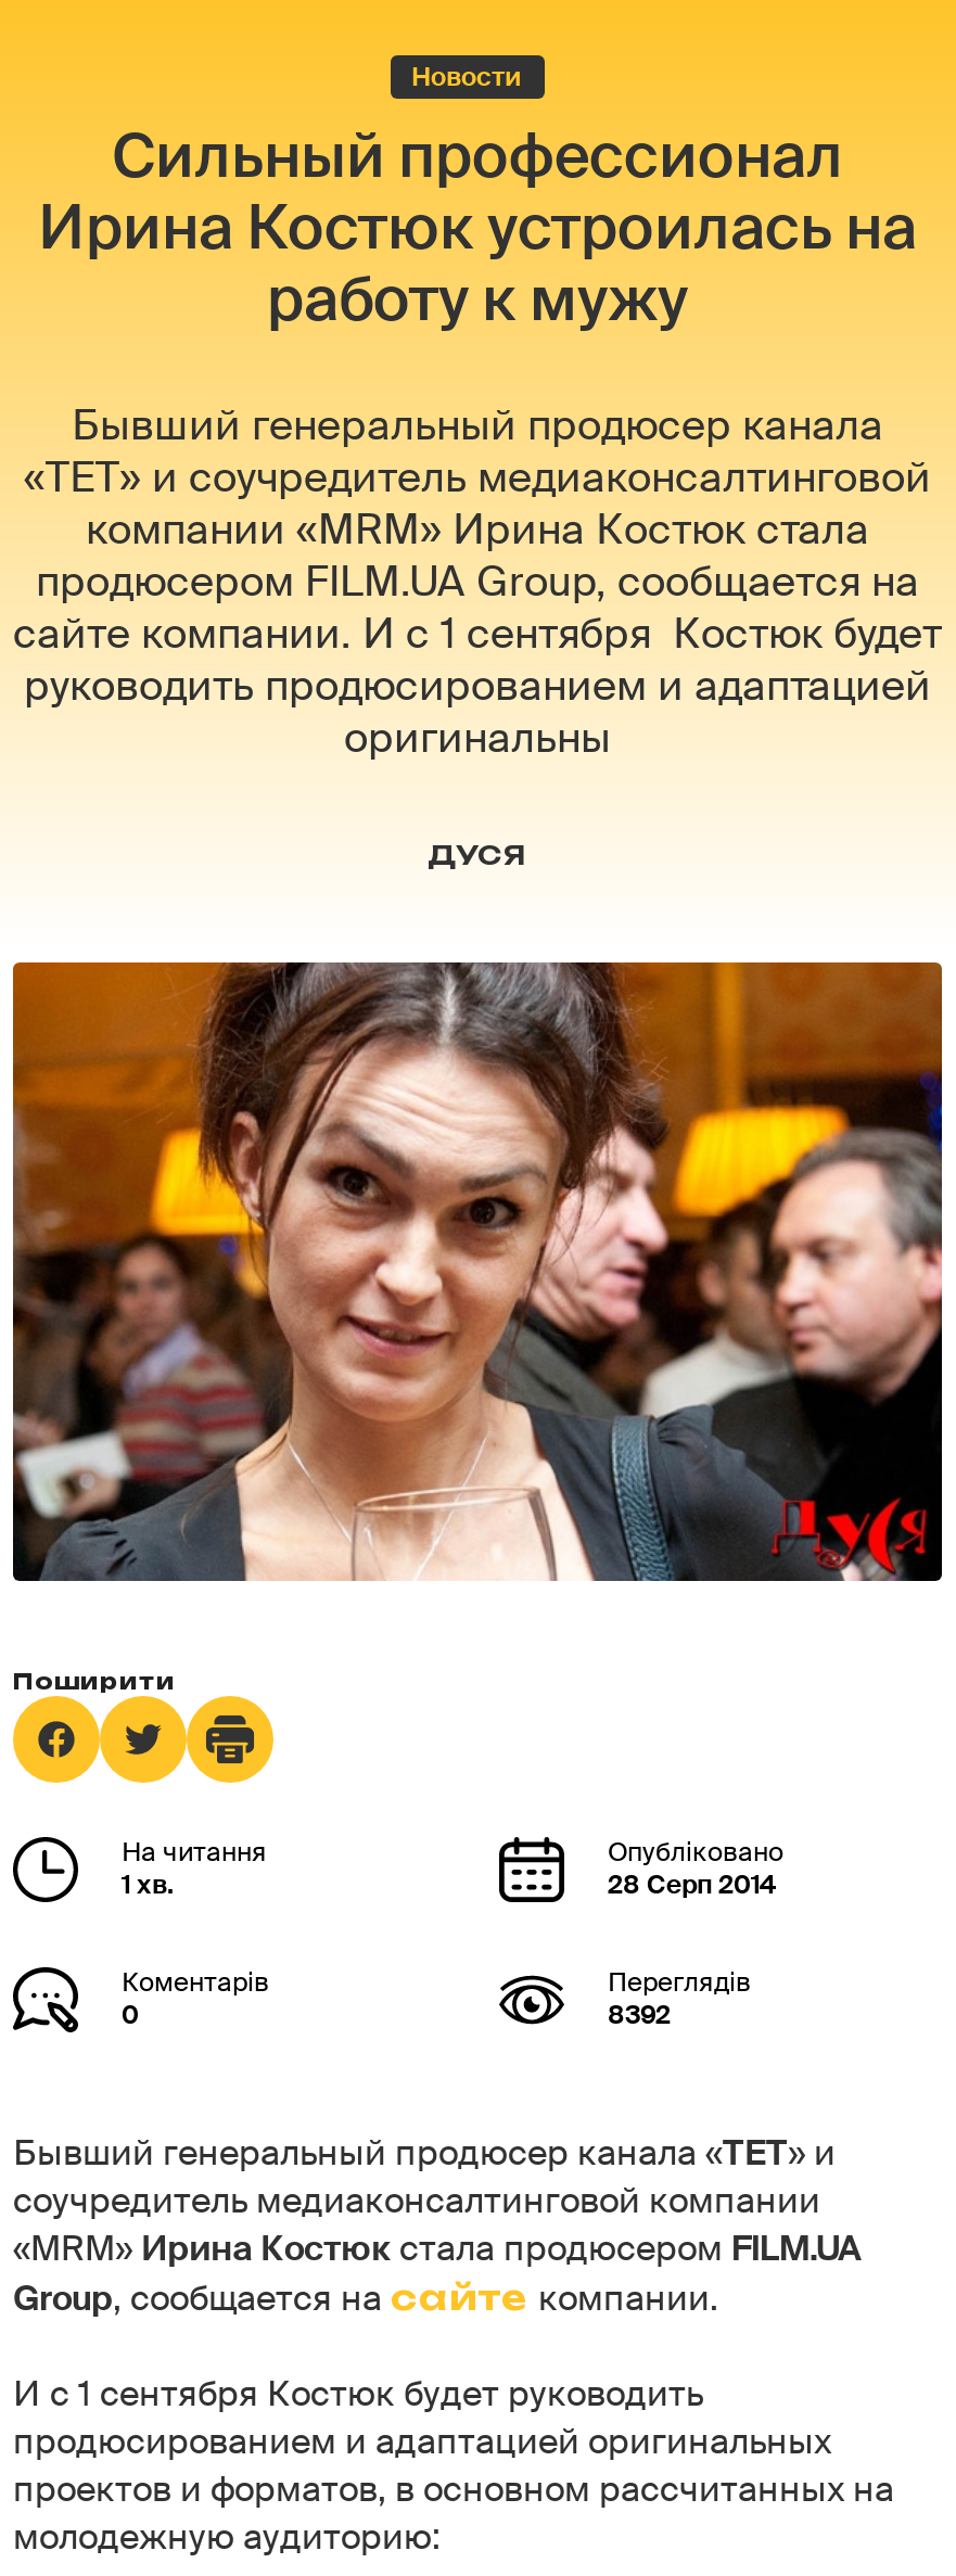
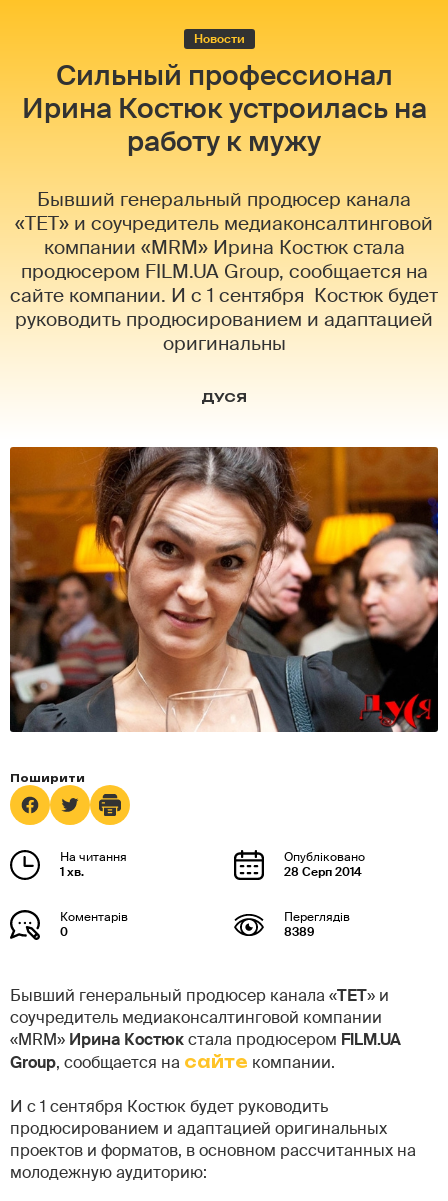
[608,1999,671,2033] 8392 -> [284,924,314,940] 8389

